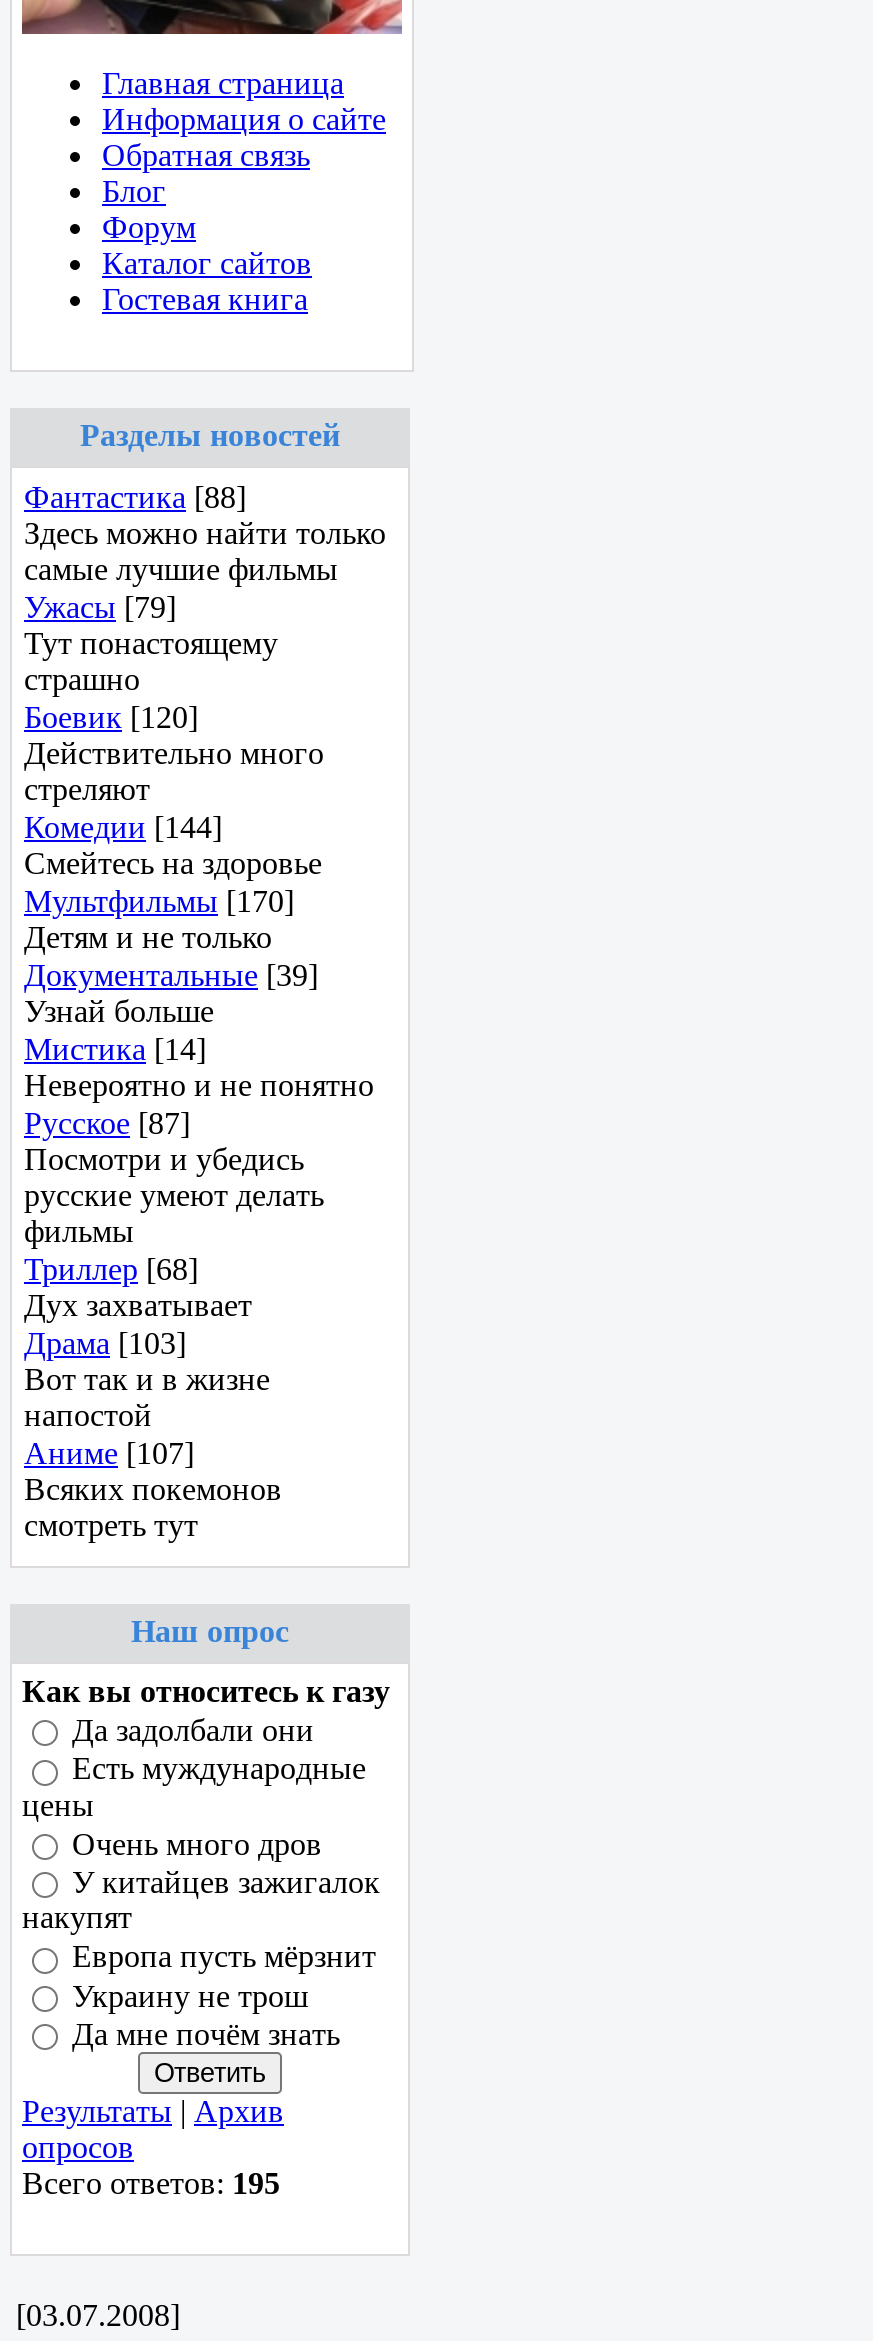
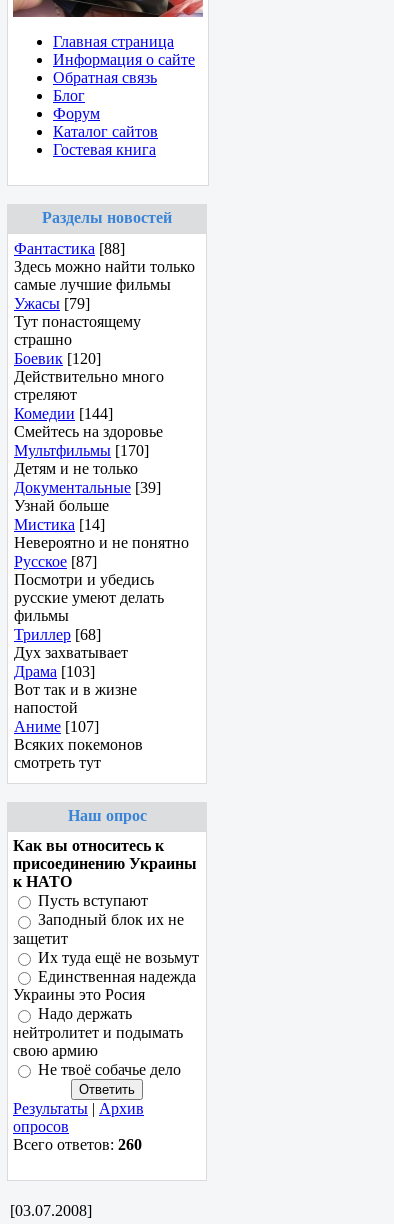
[22,1674,390,2051] Как вы относитесь к газу | Да задолбали они | Есть муждународные | цены | Очень много дров | У китайцев зажигалок | накупят | Европа пусть мёрзнит | Украину не трош | Да мне почём знать -> [13,837,199,1078] Как вы относитесь к | присоединению Украины | к НАТО | Пусть вступают | Заподный блок их не | защетит | Их туда ещё не возьмут | Единственная надежда | Украины это Росия | Надо держать | нейтролитет и подымать | свою армию | Не твоё собачье дело
[22,2167,280,2201] Всего ответов: 195 -> [13,1136,142,1153] Всего ответов: 260

